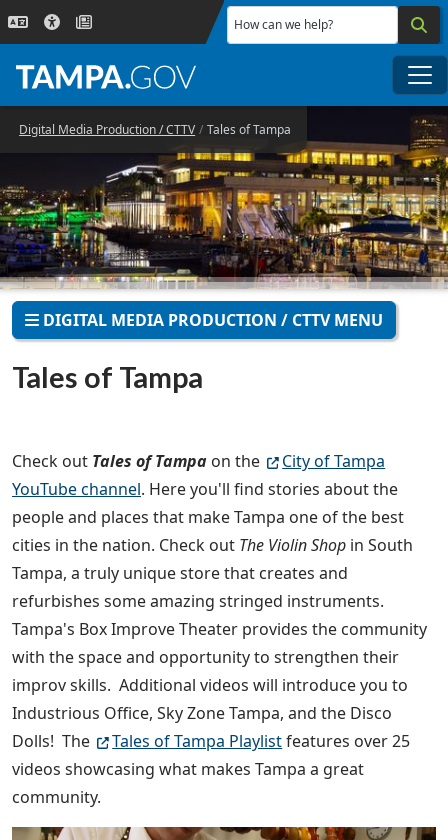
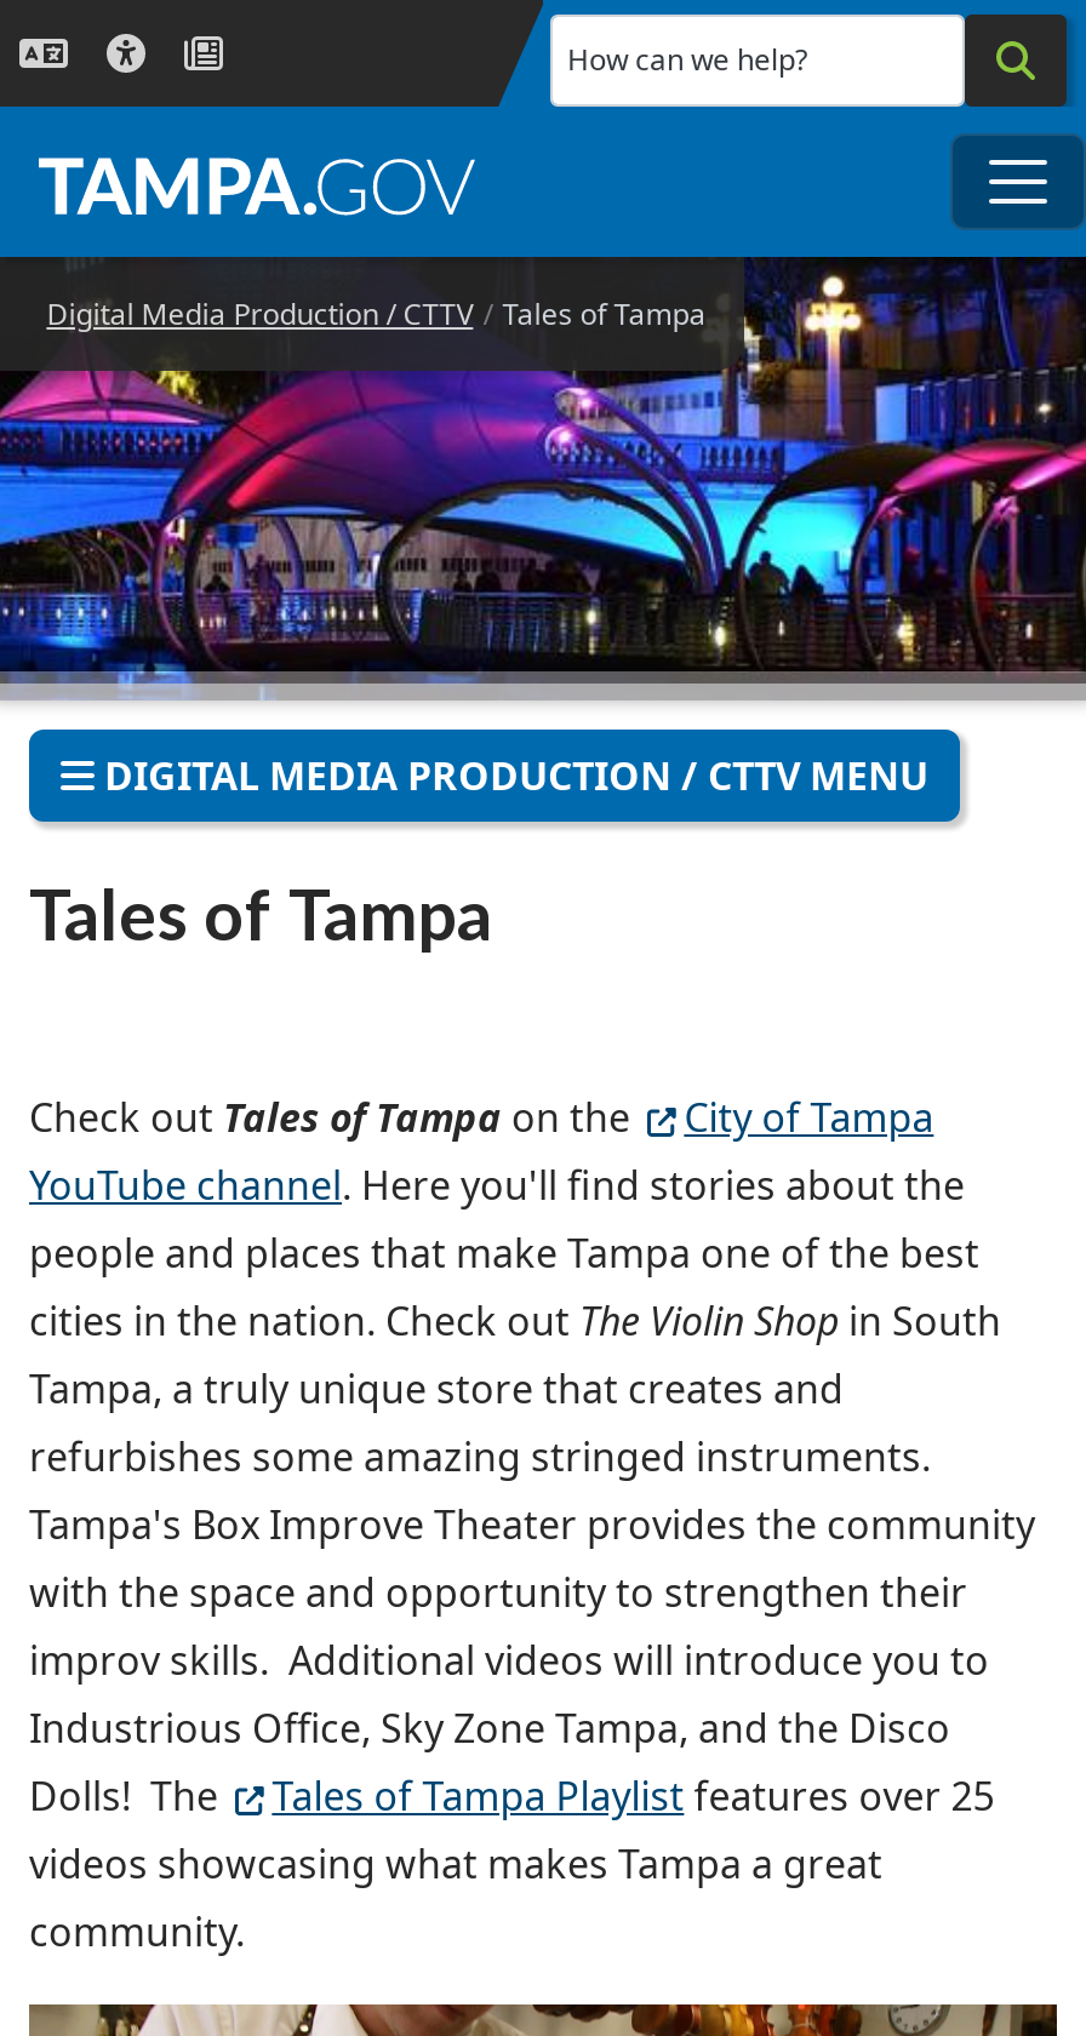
[3,108,445,288] [image] -> [7,262,1079,700] [image]

